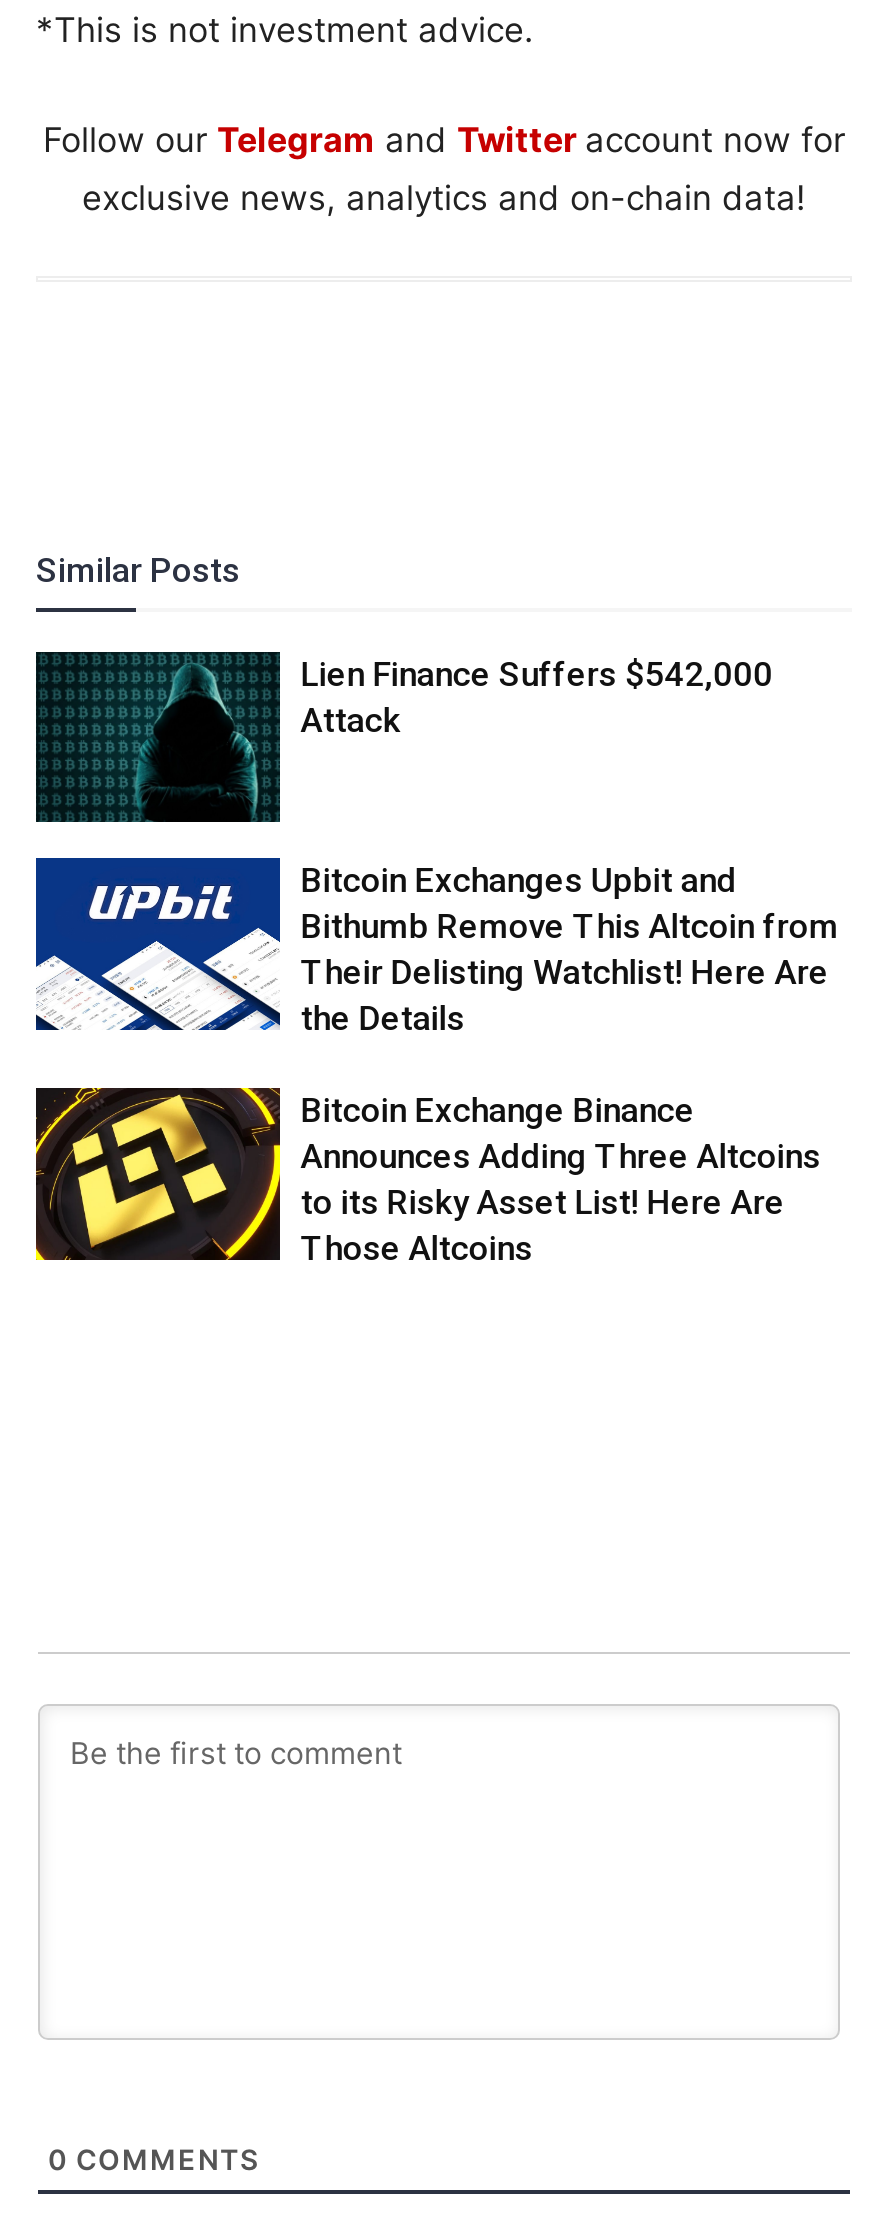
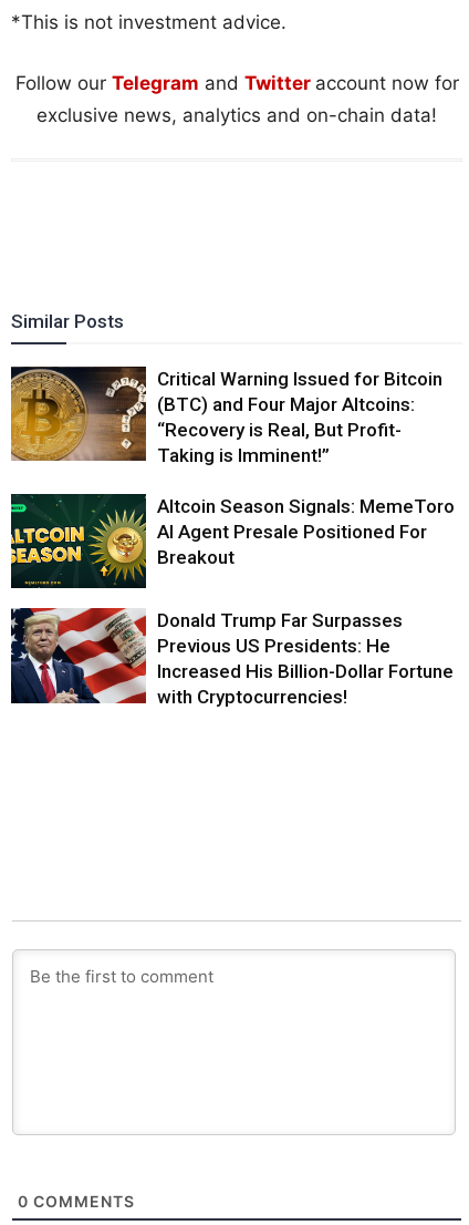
[34,652,773,824] [image] | Lien Finance Suffers $542,000 | Attack -> [10,367,443,466] [image] | Critical Warning Issued for Bitcoin | (BTC) and Four Major Altcoins: | “Recovery is Real, But Profit- | Taking is Imminent!”
[34,856,839,1052] [image] | Bitcoin Exchanges Upbit and | Bithumb Remove This Altcoin from | Their Delisting Watchlist! Here Are | the Details -> [10,481,455,589] [image] | Altcoin Season Signals: MemeToro | AI Agent Presale Positioned For | Breakout
[34,1086,821,1269] [image] | Bitcoin Exchange Binance | Announces Adding Three Altcoins | to its Risky Asset List! Here Are | Those Altcoins -> [10,607,454,708] [image] | Donald Trump Far Surpasses | Previous US Presidents: He | Increased His Billion-Dollar Fortune | with Cryptocurrencies!

